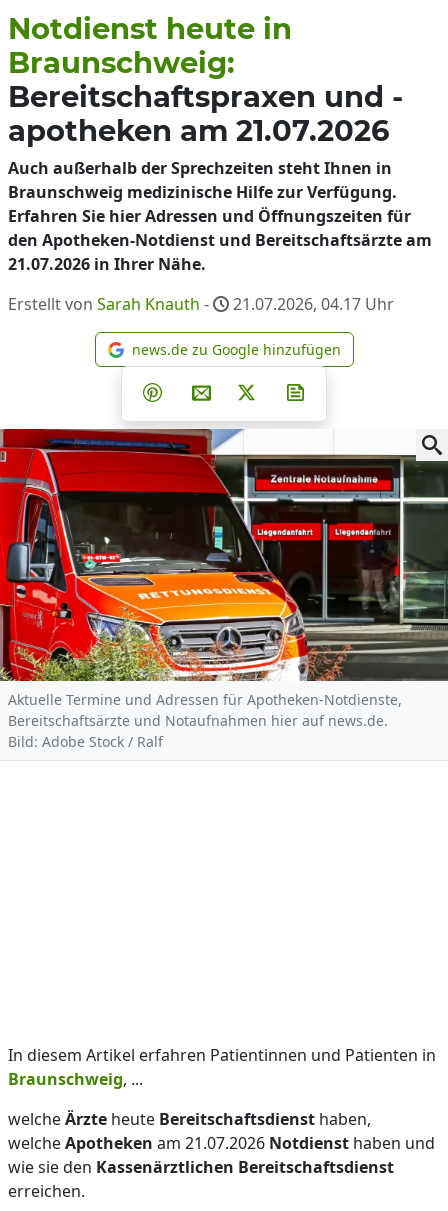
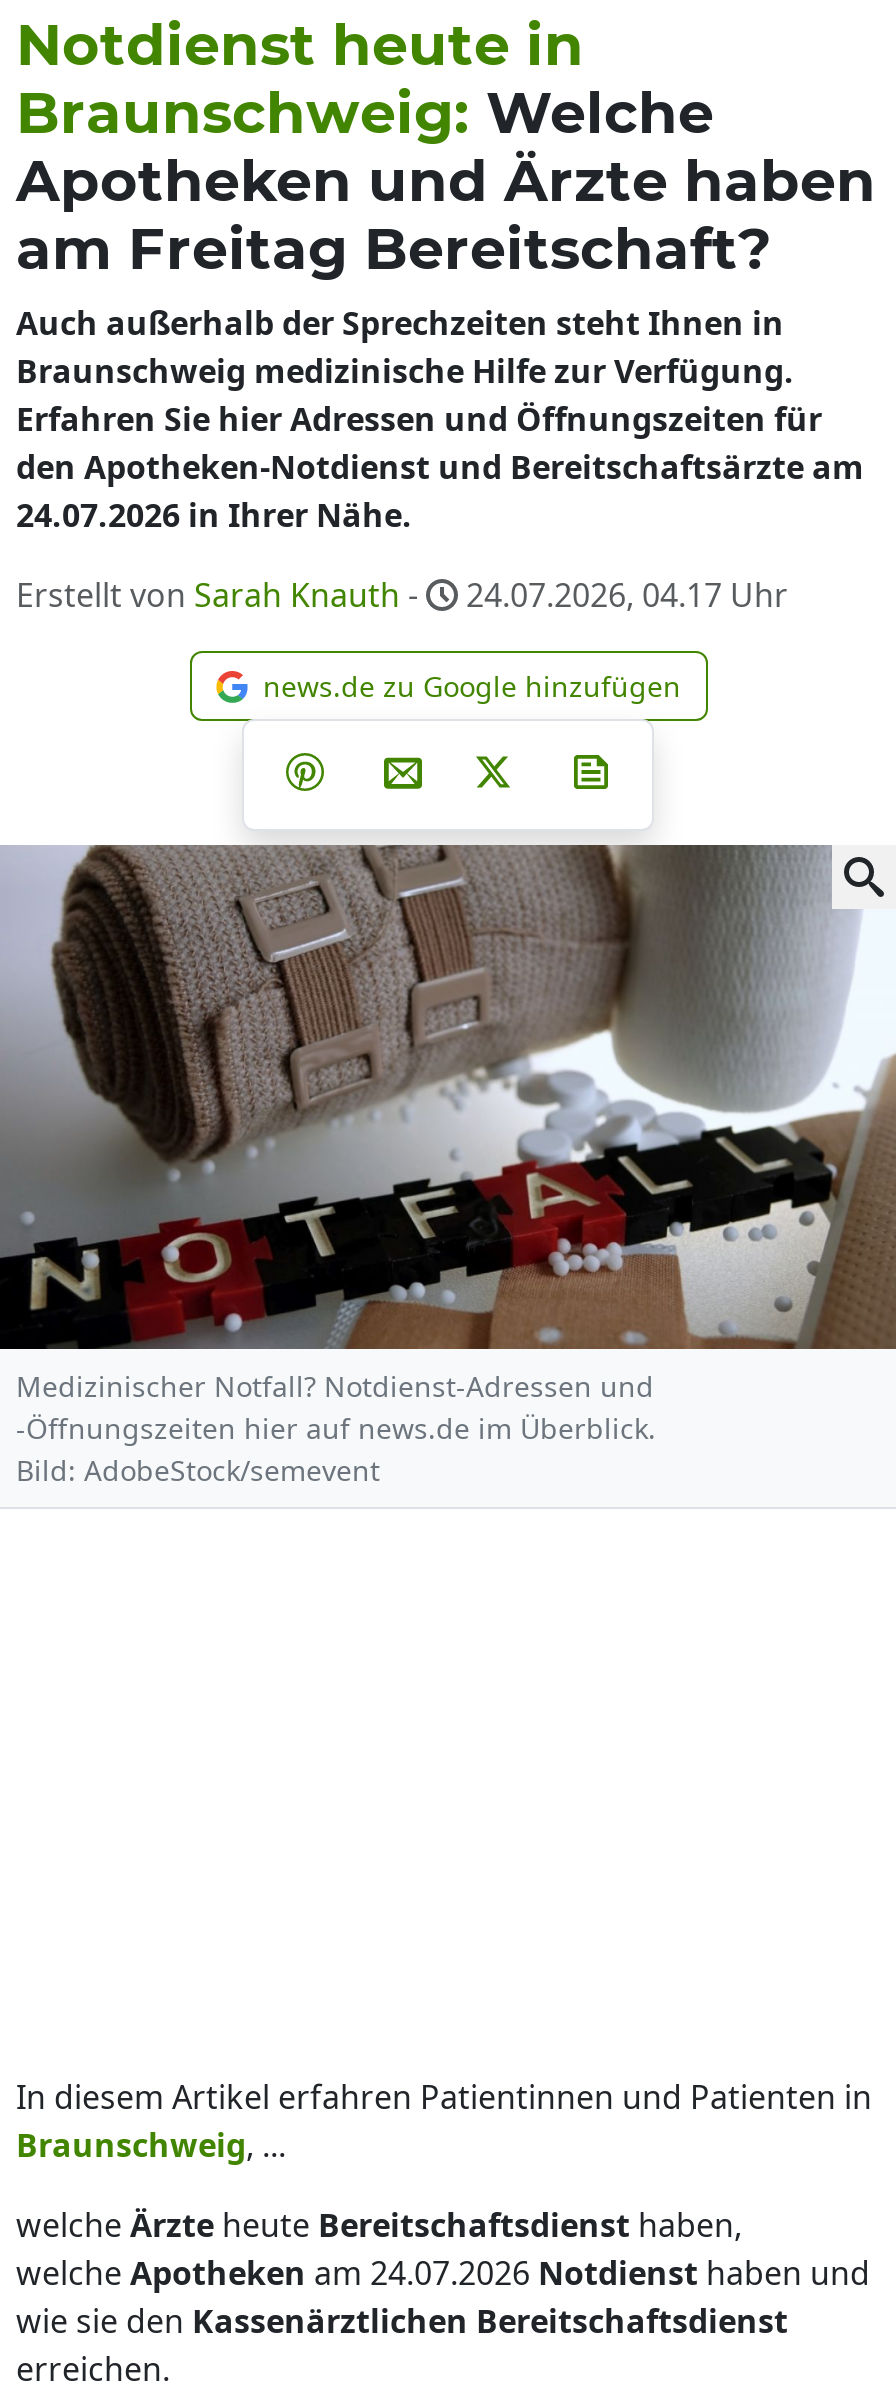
[8,45,403,148] Braunschweig: | Bereitschaftspraxen und - | apotheken am 21.07.2026 -> [16,77,876,283] Braunschweig: Welche | Apotheken und Ärzte haben | am Freitag Bereitschaft?
[8,253,206,275] 21.07.2026 in Ihrer Nähe. -> [16,493,412,537] 24.07.2026 in Ihrer Nähe.
[8,293,394,315] Erstellt von Sarah Knauth - 21.07.2026, 04.17 Uhr -> [16,573,788,617] Erstellt von Sarah Knauth - 24.07.2026, 04.17 Uhr
[3,428,445,751] [image] | Aktuelle Termine und Adressen für Apotheken-Notdienste, | Bereitschaftsärzte und Notaufnahmen hier auf news.de. | Bild: Adobe Stock / Ralf -> [6,843,890,1489] [image] | Medizinischer Notfall? Notdienst-Adressen und | -Öffnungszeiten hier auf news.de im Überblick. | Bild: AdobeStock/semevent
[8,1132,435,1154] welche Apotheken am 21.07.2026 Notdienst haben und -> [16,2251,870,2295] welche Apotheken am 24.07.2026 Notdienst haben und

